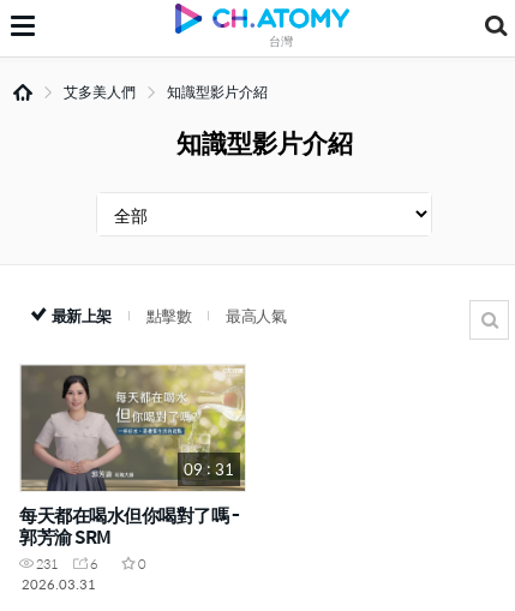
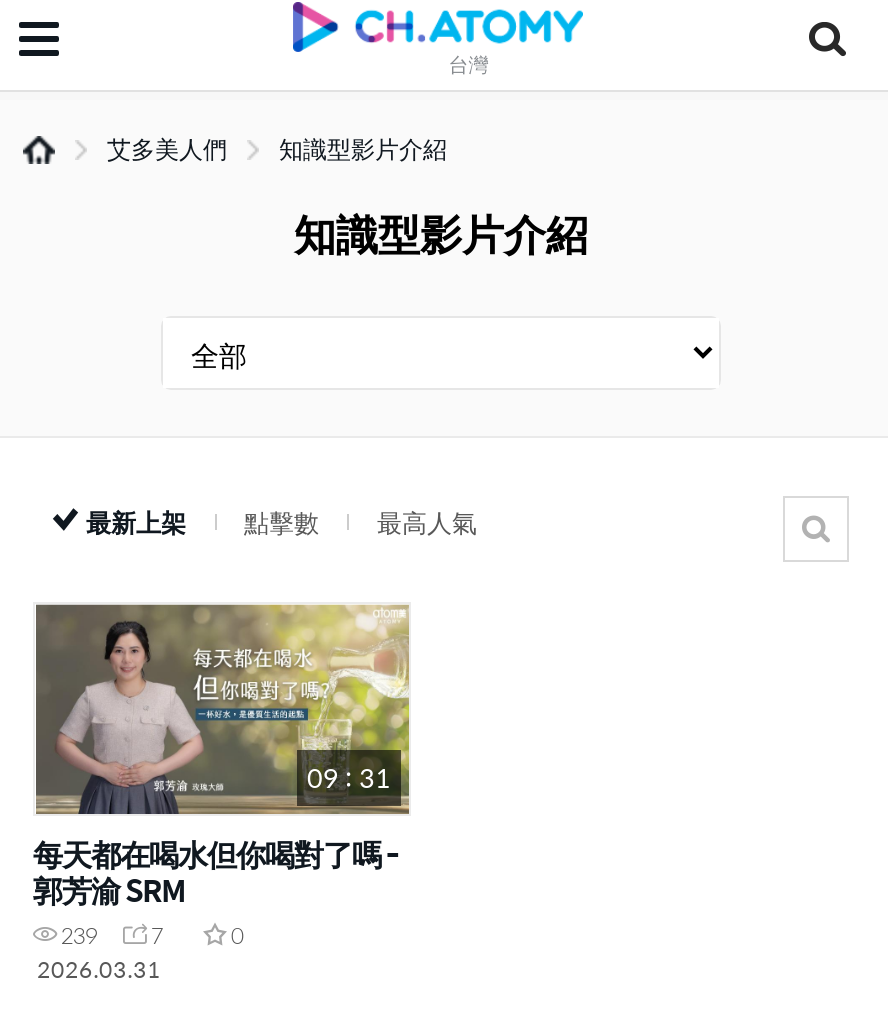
[36,553,58,573] 231 -> [61,917,97,951] 239
[90,553,97,573] 6 -> [151,917,163,951] 7

